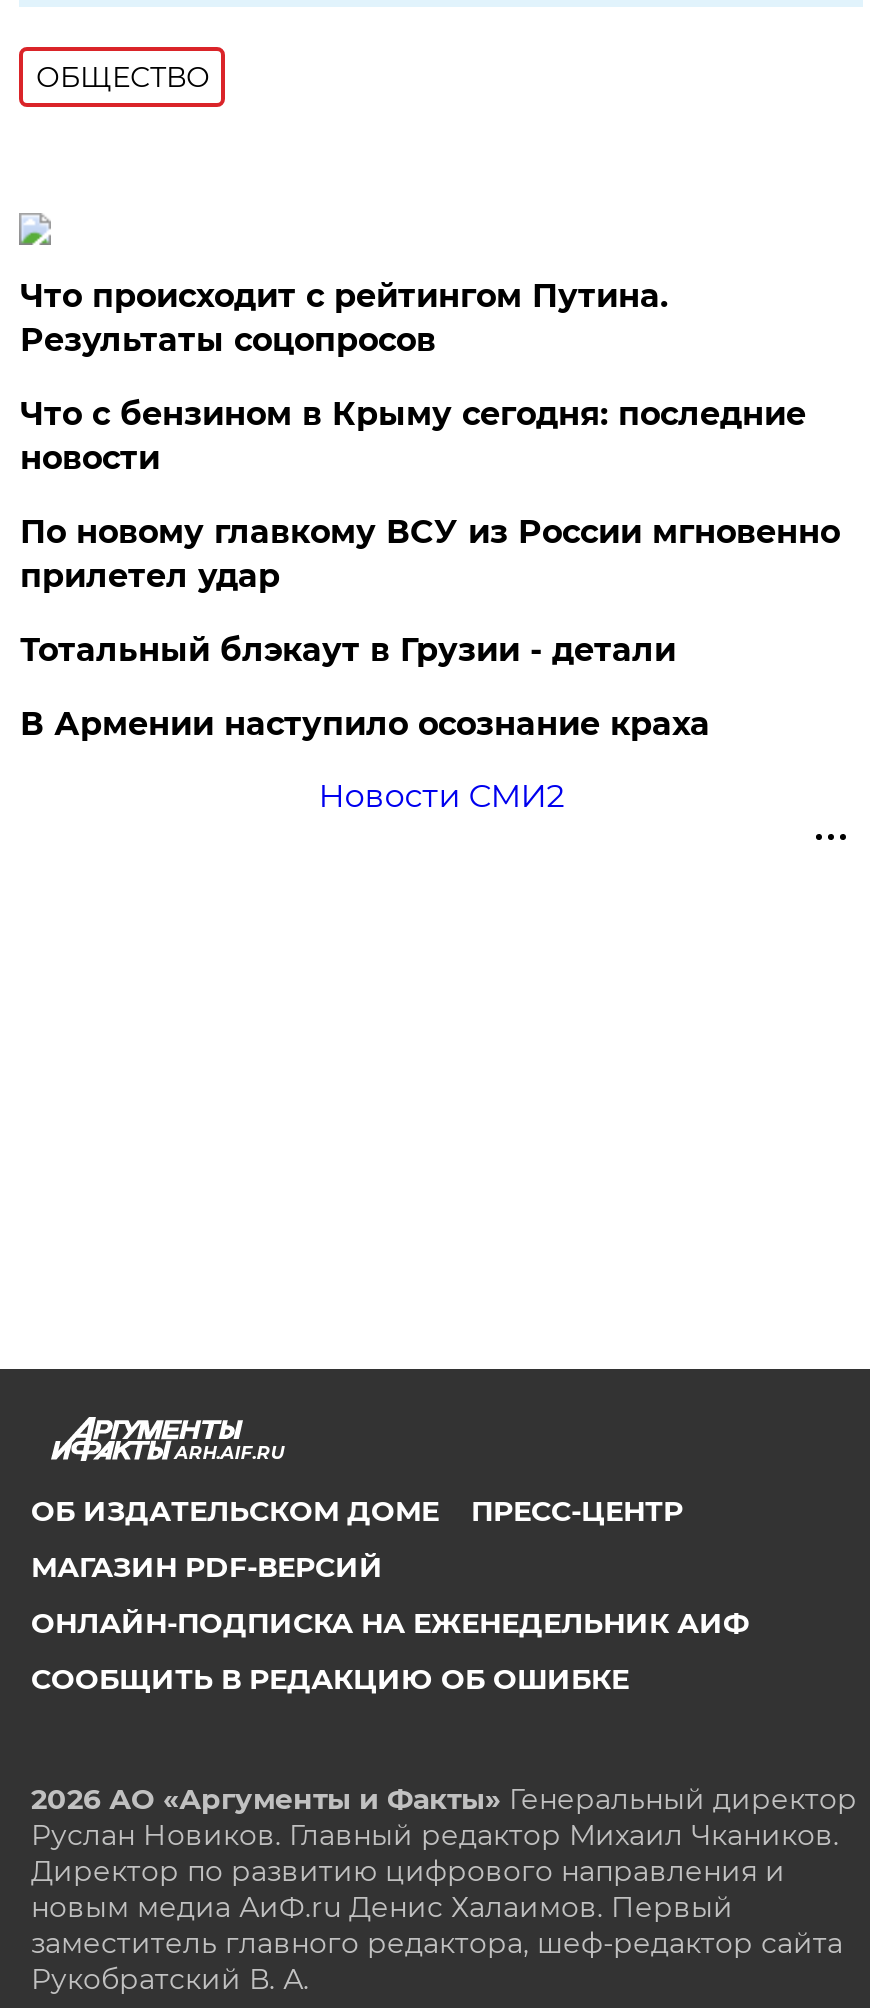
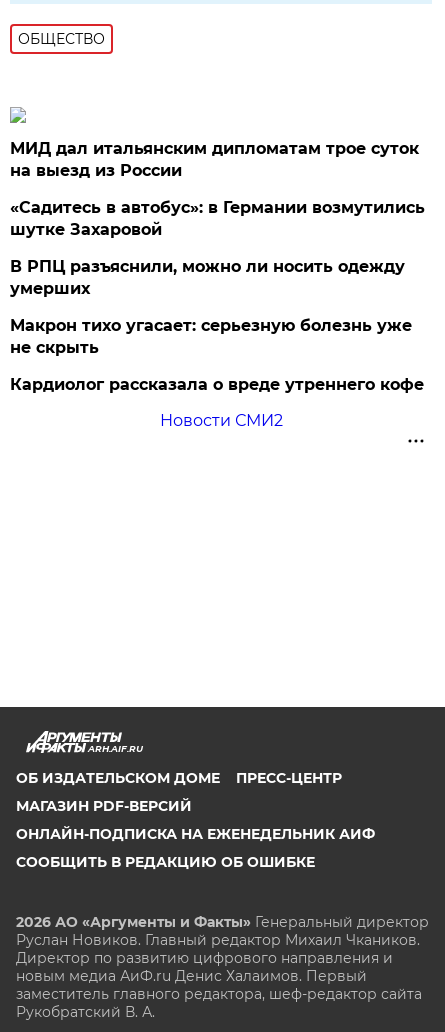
[20,277,668,359] Что происходит с рейтингом Путина. | Результаты соцопросов -> [10,139,419,180] МИД дал итальянским дипломатам трое суток | на выезд из России
[20,395,806,477] Что с бензином в Крыму сегодня: последние | новости -> [10,198,425,239] «Садитесь в автобус»: в Германии возмутились | шутке Захаровой
[20,513,840,595] По новому главкому ВСУ из России мгновенно | прилетел удар -> [10,257,405,298] В РПЦ разъяснили, можно ли носить одежду | умерших
[20,631,676,669] Тотальный блэкаут в Грузии - детали -> [10,316,412,357] Макрон тихо угасает: серьезную болезнь уже | не скрыть
[20,705,710,743] В Армении наступило осознание краха -> [10,375,424,394] Кардиолог рассказала о вреде утреннего кофе

